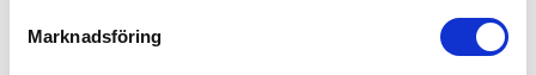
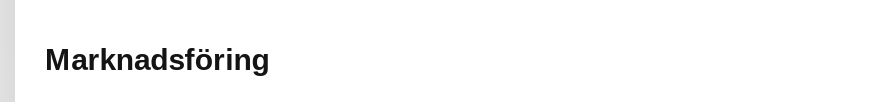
[439,17,510,57] [image] -> none

